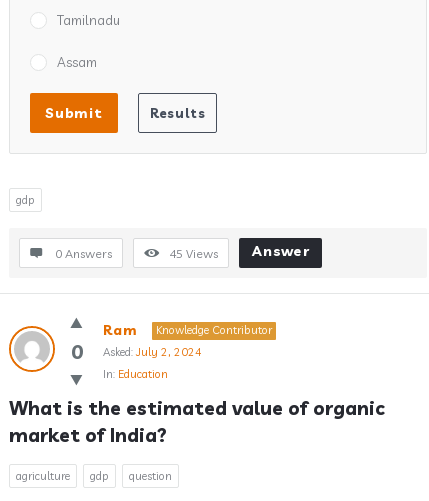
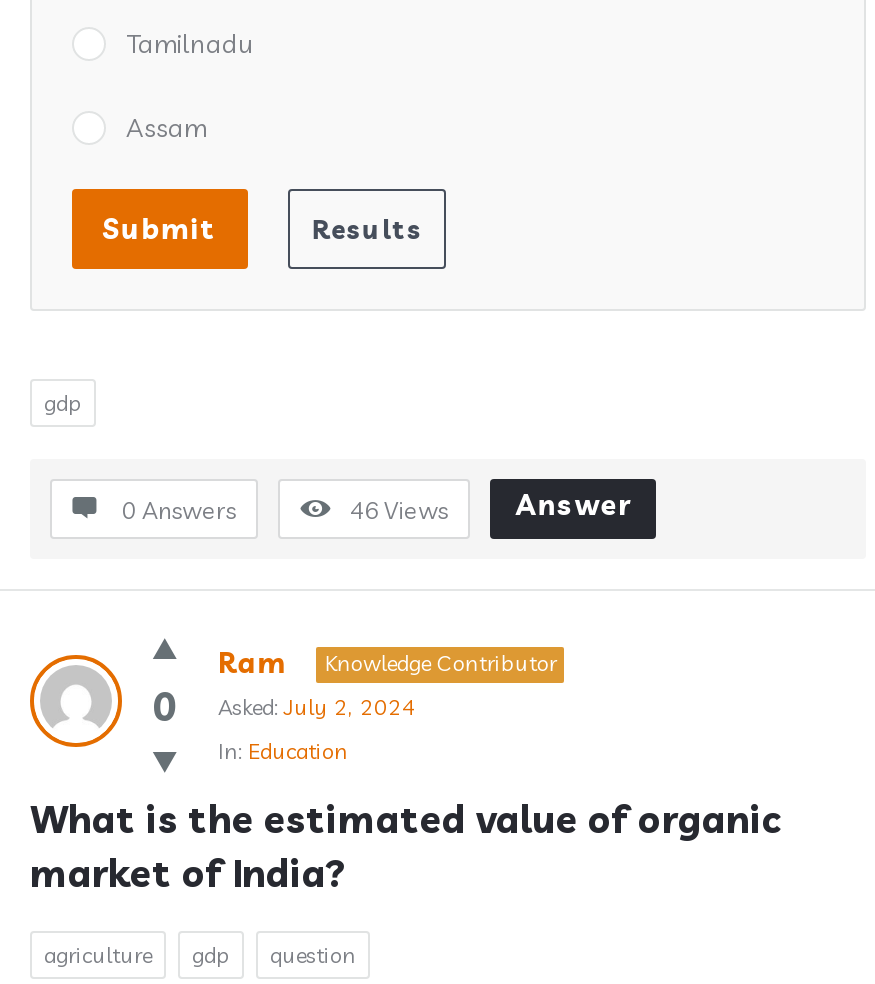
[169,246,218,261] 45 Views -> [350,495,448,525] 46 Views

